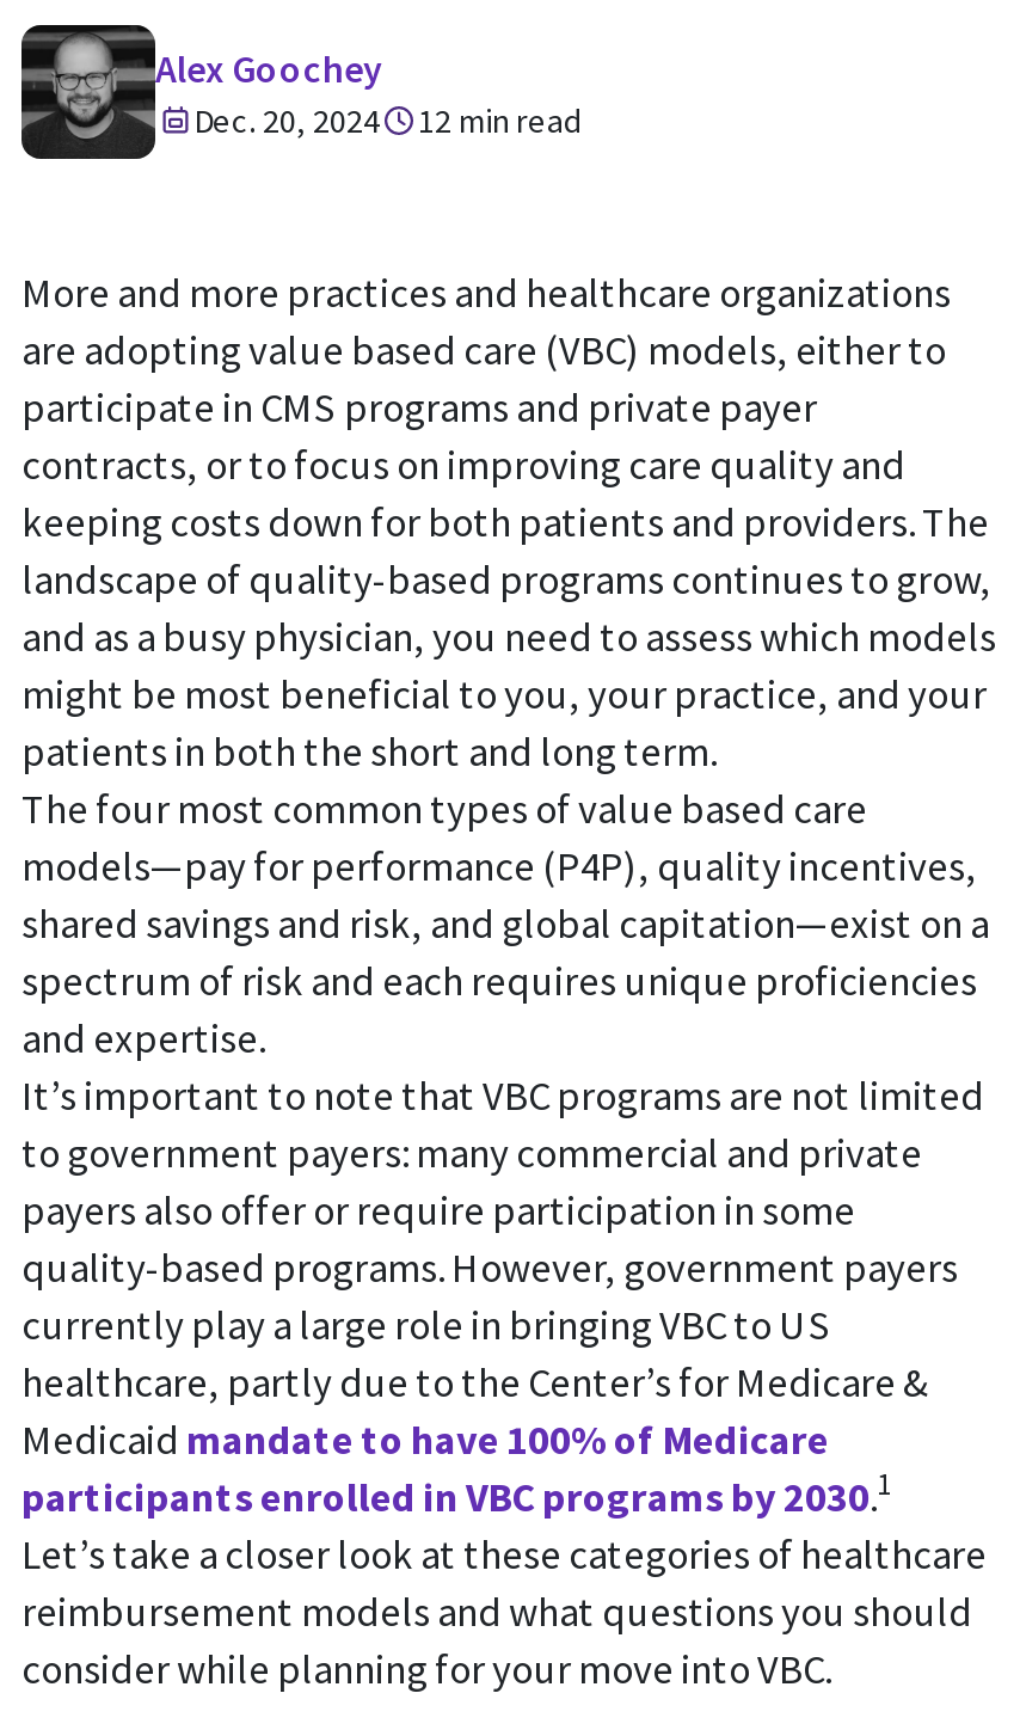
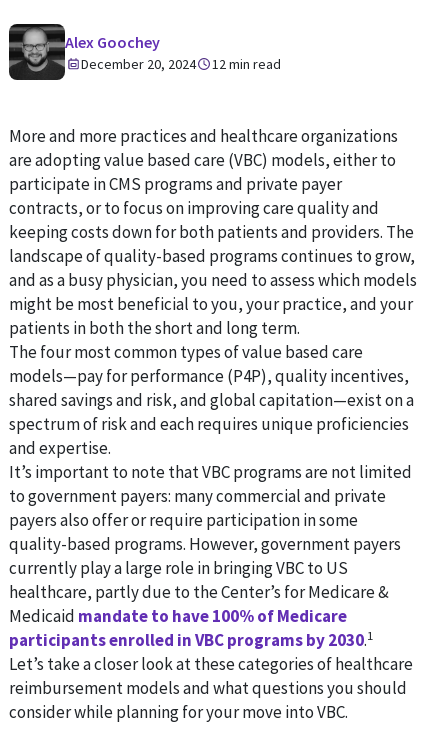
[193,98,583,141] Dec. 20, 2024 12 min read -> [81,55,281,73] December 20, 2024 12 min read

